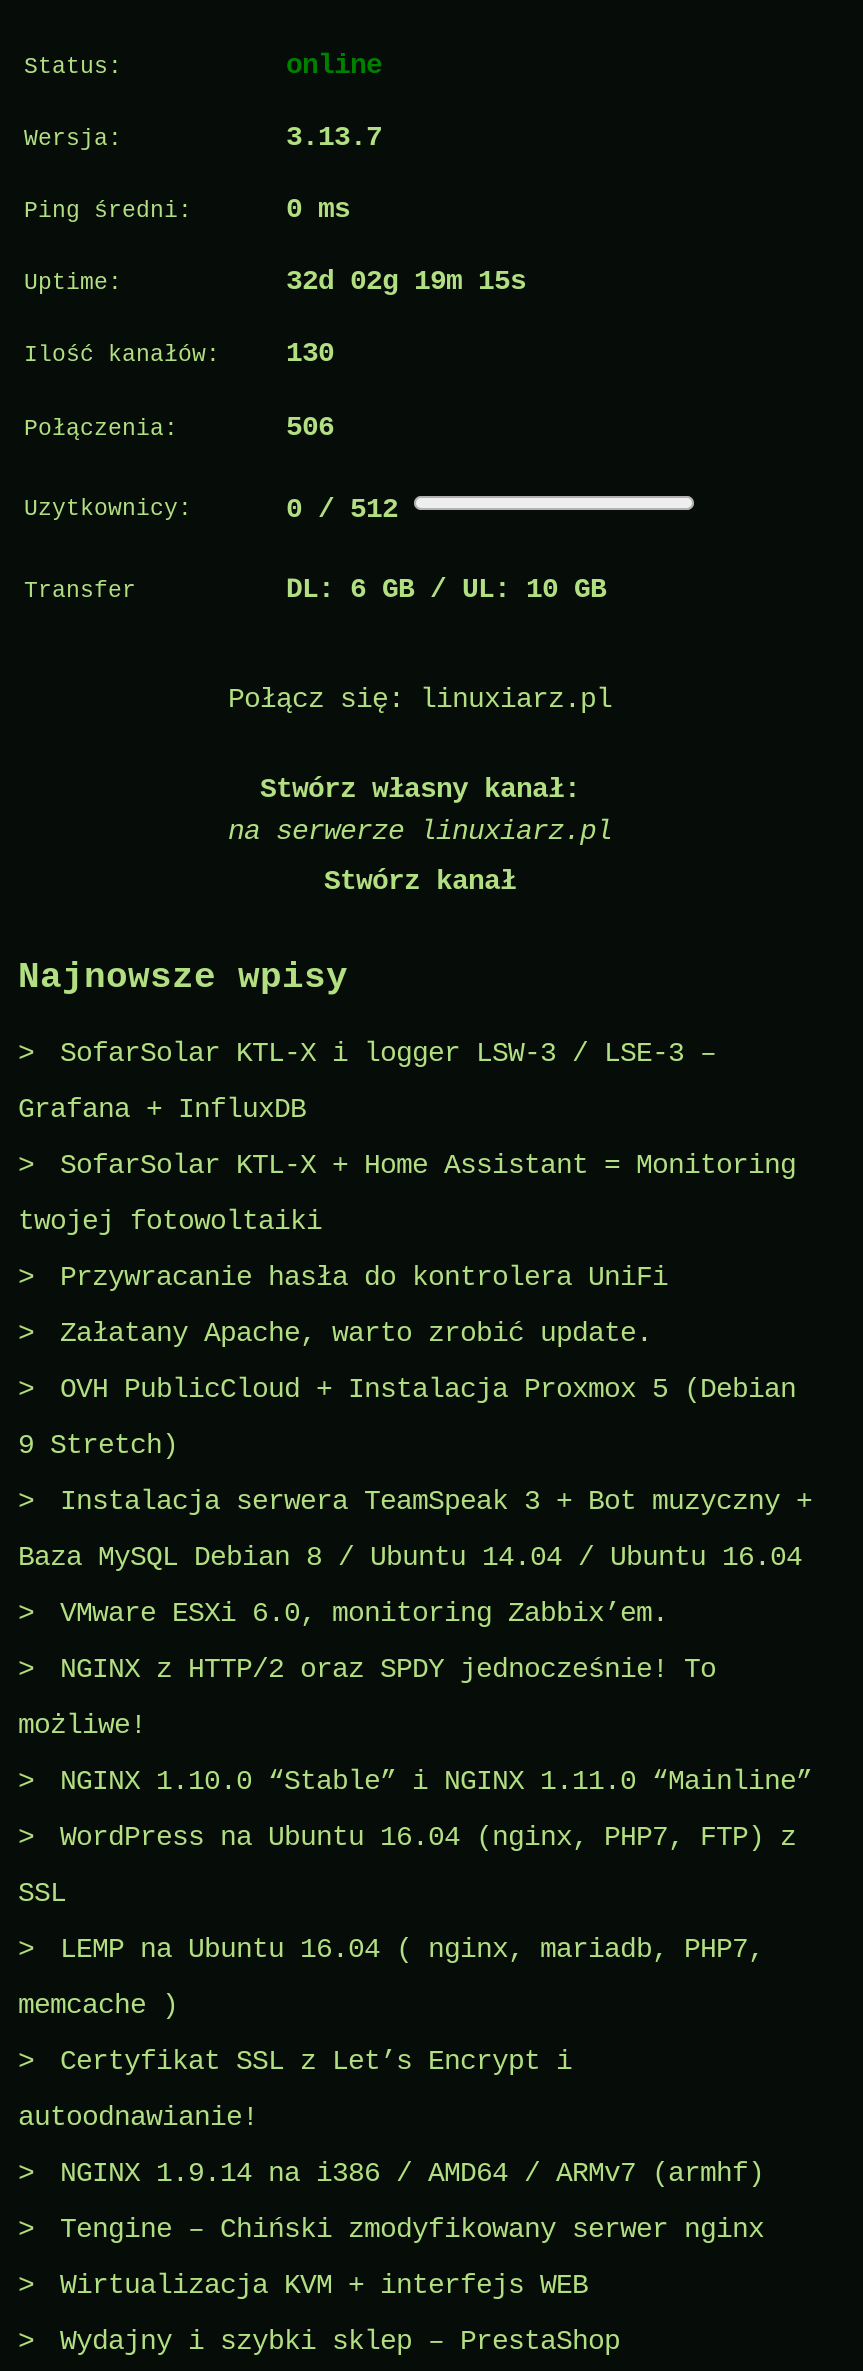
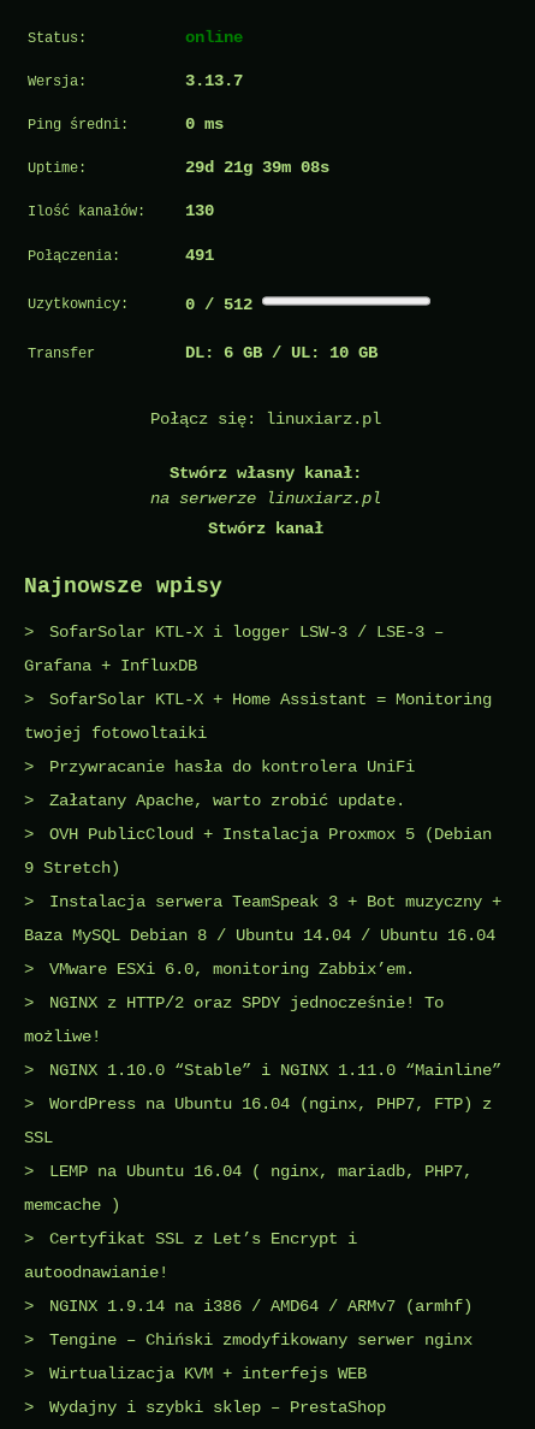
[286,265,526,297] 32d 02g 19m 15s -> [185,158,329,177] 29d 21g 39m 08s
[286,411,334,443] 506 -> [185,246,214,265] 491

